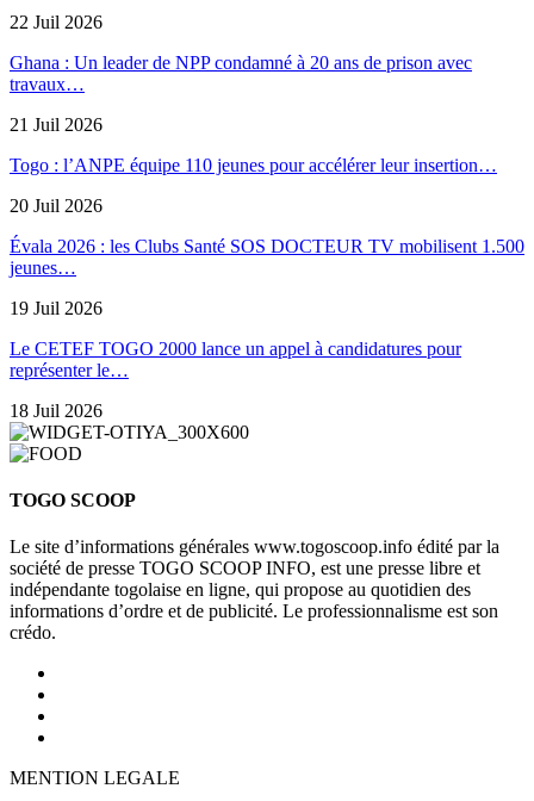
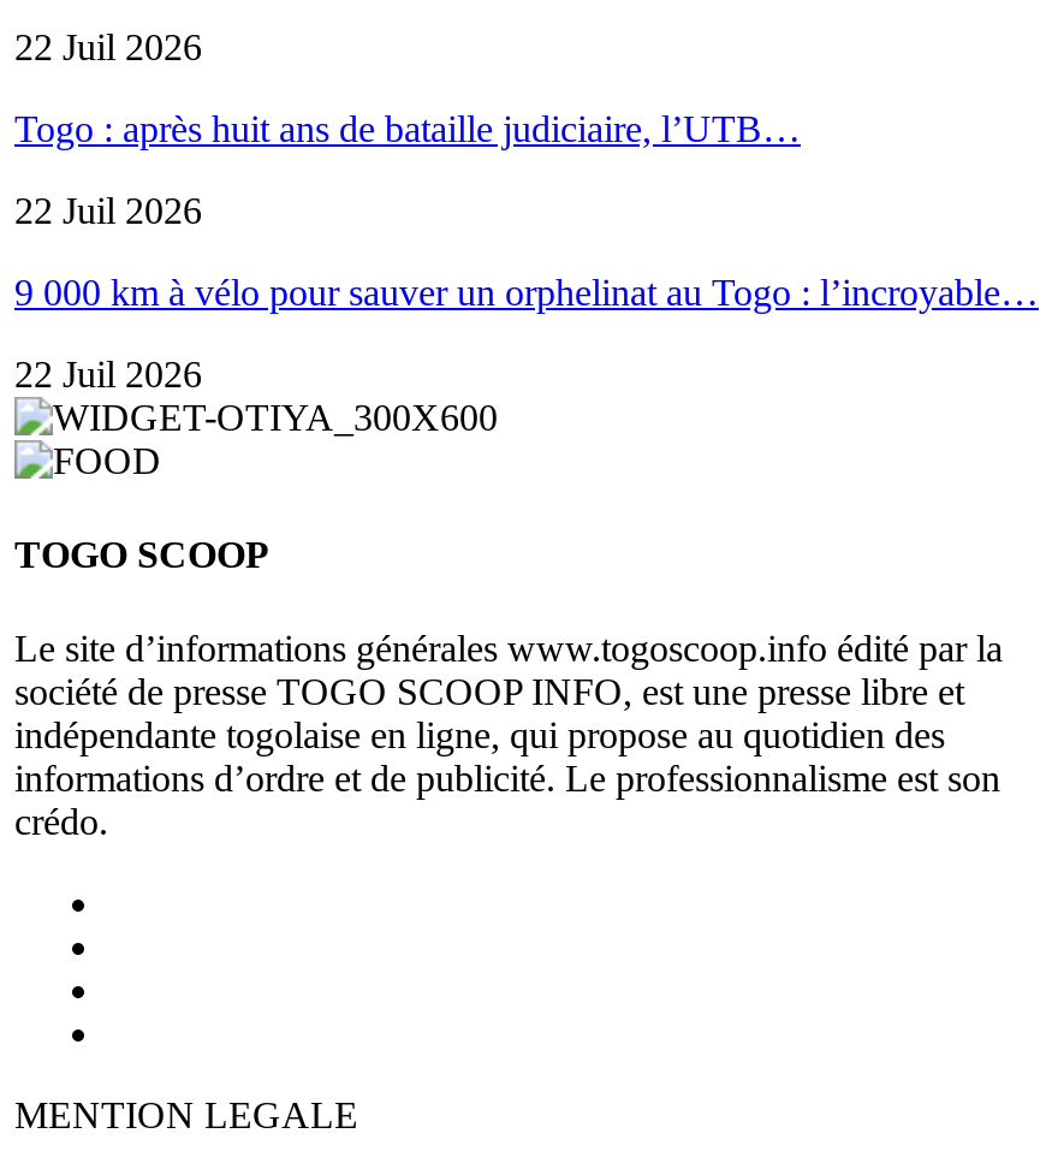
[10,52,524,420] Ghana : Un leader de NPP condamné à 20 ans de prison avec | travaux… | 21 Juil 2026 | Togo : l’ANPE équipe 110 jeunes pour accélérer leur insertion… | 20 Juil 2026 | Évala 2026 : les Clubs Santé SOS DOCTEUR TV mobilisent 1.500 | jeunes… | 19 Juil 2026 | Le CETEF TOGO 2000 lance un appel à candidatures pour | représenter le… | 18 Juil 2026 -> [14,107,1039,394] Togo : après huit ans de bataille judiciaire, l’UTB… | 22 Juil 2026 | 9 000 km à vélo pour sauver un orphelinat au Togo : l’incroyable… | 22 Juil 2026

